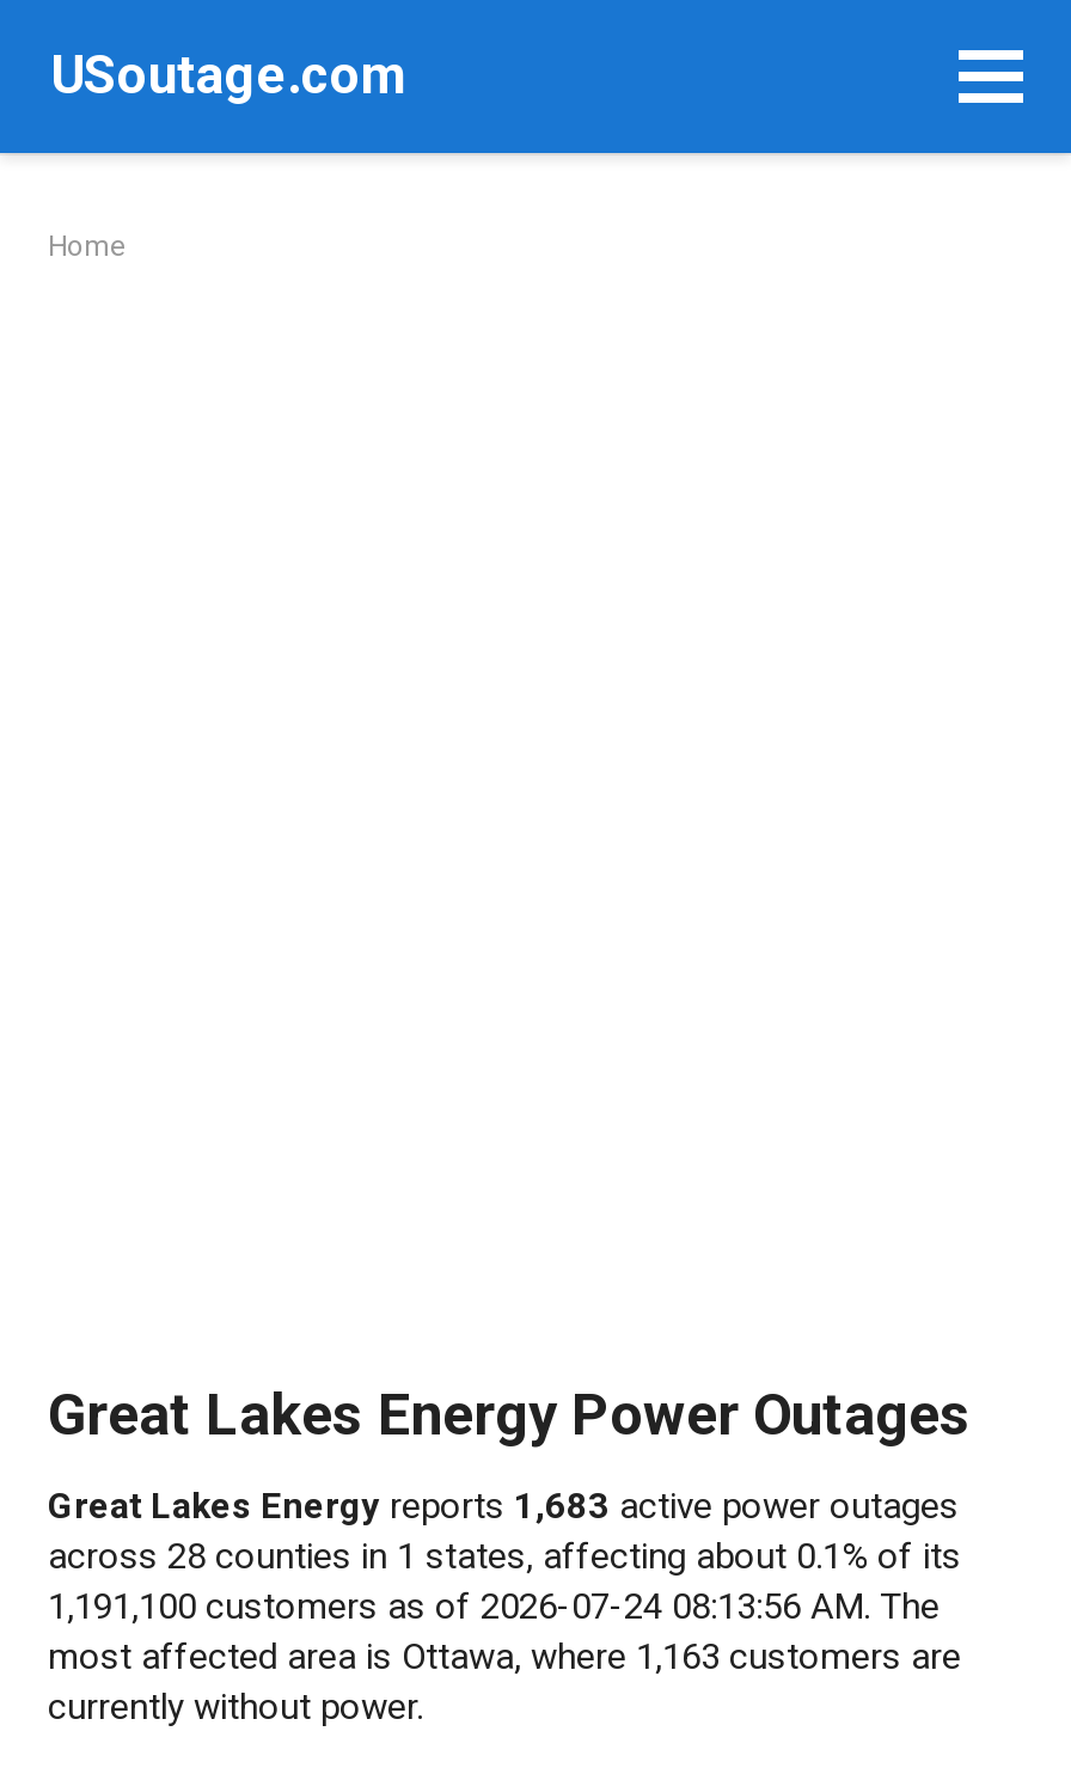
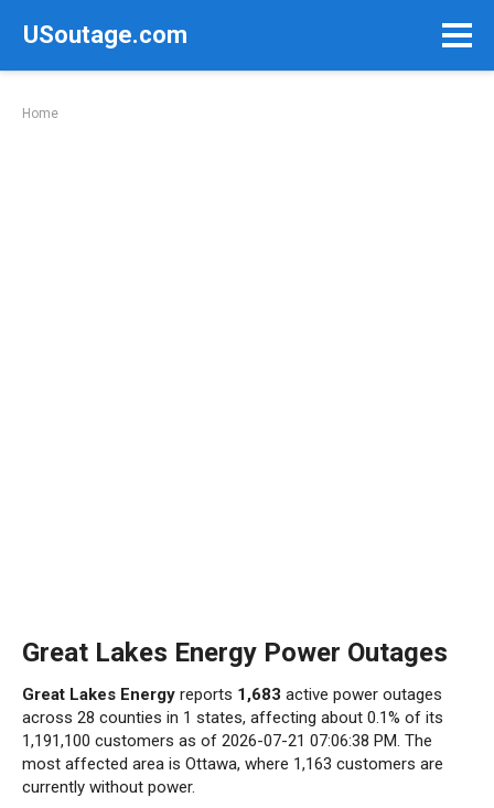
[48,1585,940,1628] 1,191,100 customers as of 2026-07-24 08:13:56 AM. The -> [22,731,432,751] 1,191,100 customers as of 2026-07-21 07:06:38 PM. The

